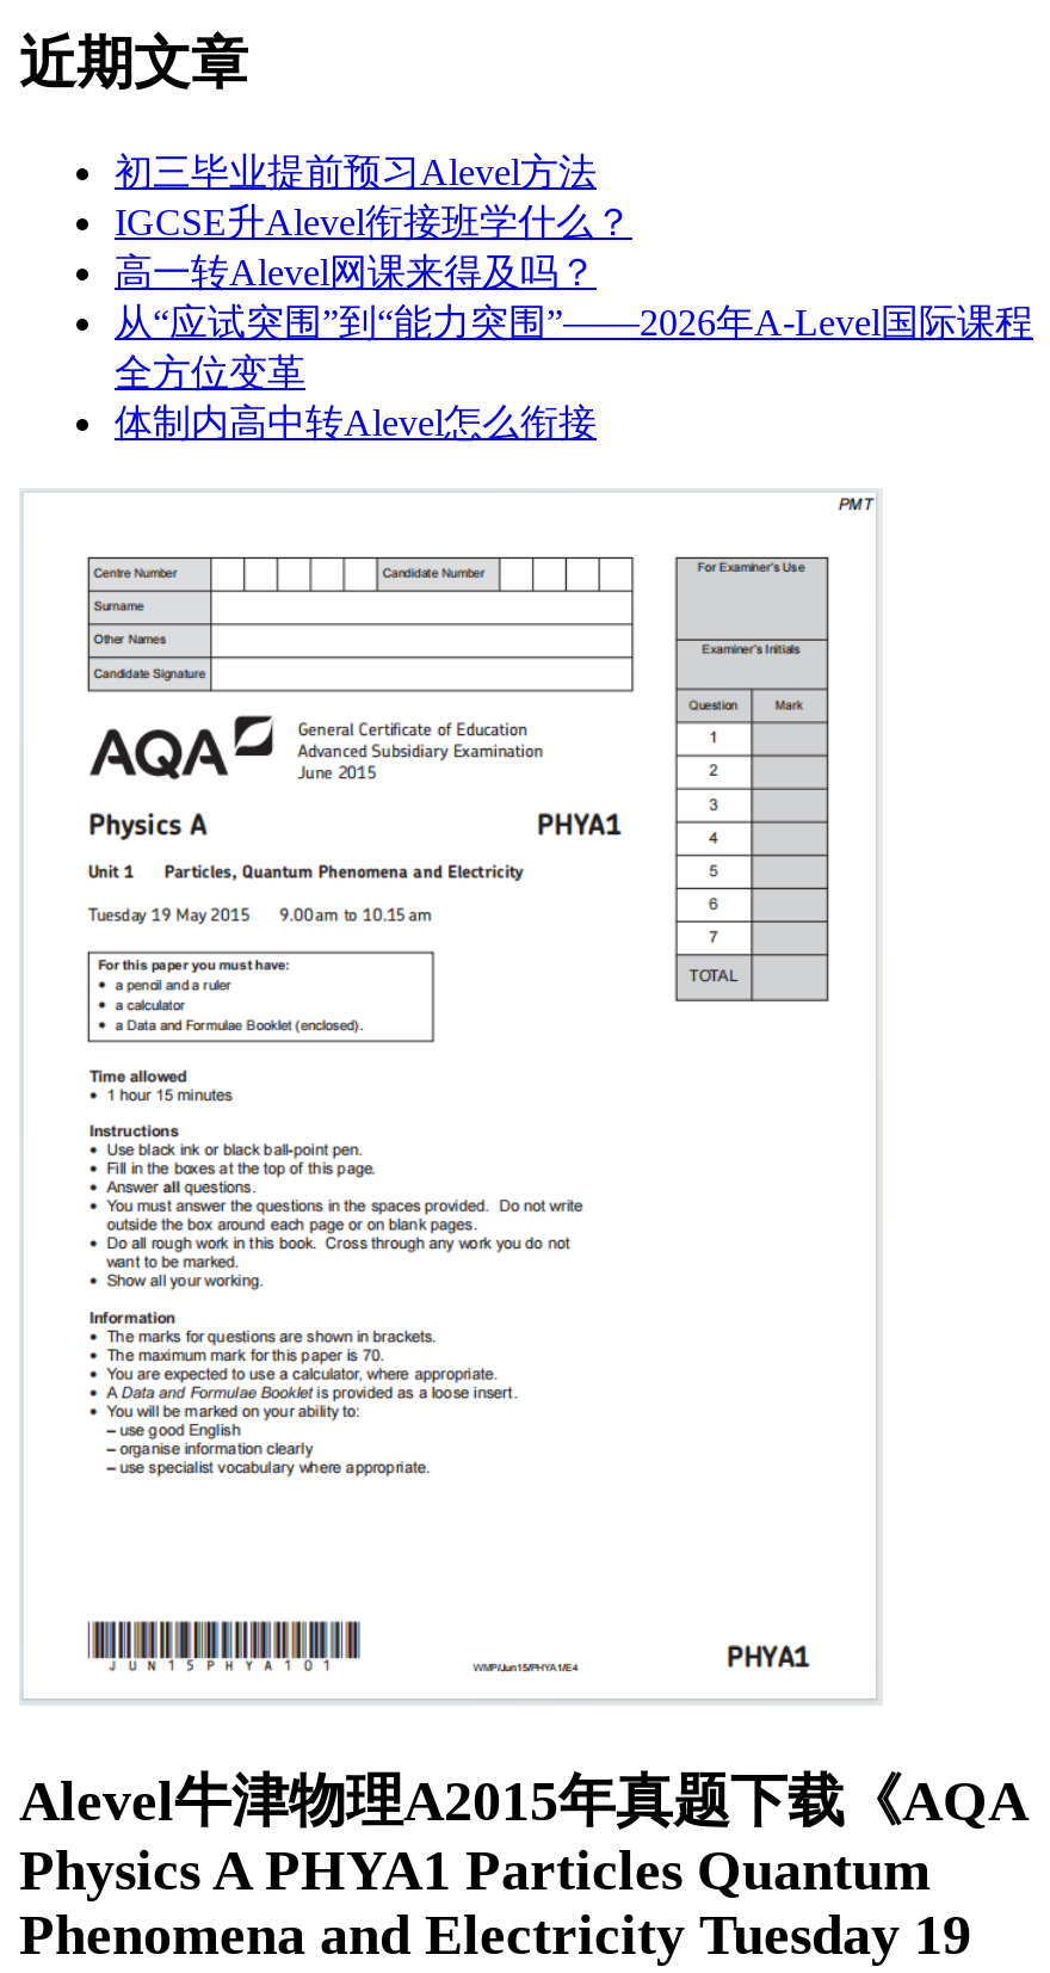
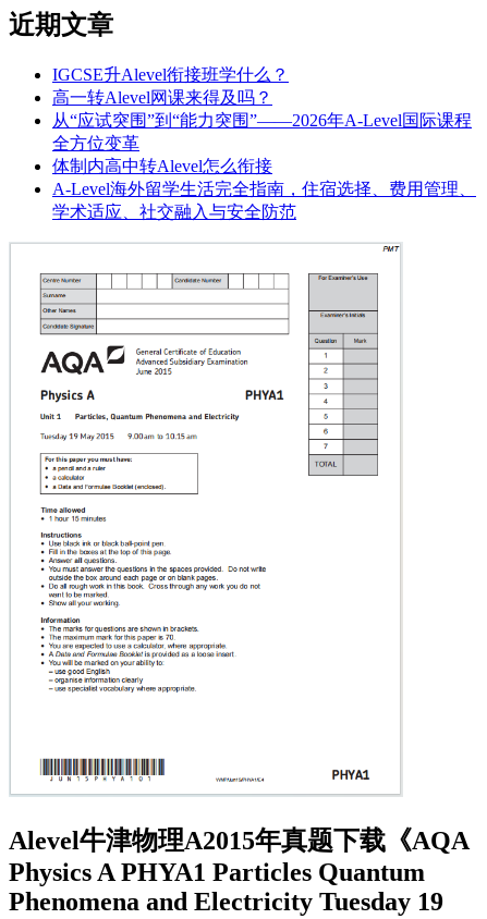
[115,151,597,191] 初三毕业提前预习Alevel方法 -> none
moved [115,201,1033,442] -> [52,65,472,175]: IGCSE升Alevel衔接班学什么？ | 高一转Alevel网课来得及吗？ | 从“应试突围”到“能力突围”——2026年A-Level国际课程 | 体制内高中转Alevel怎么衔接
none -> [52,179,476,221] A-Level海外留学生活完全指南，住宿选择、费用管理、 | 学术适应、社交融入与安全防范

